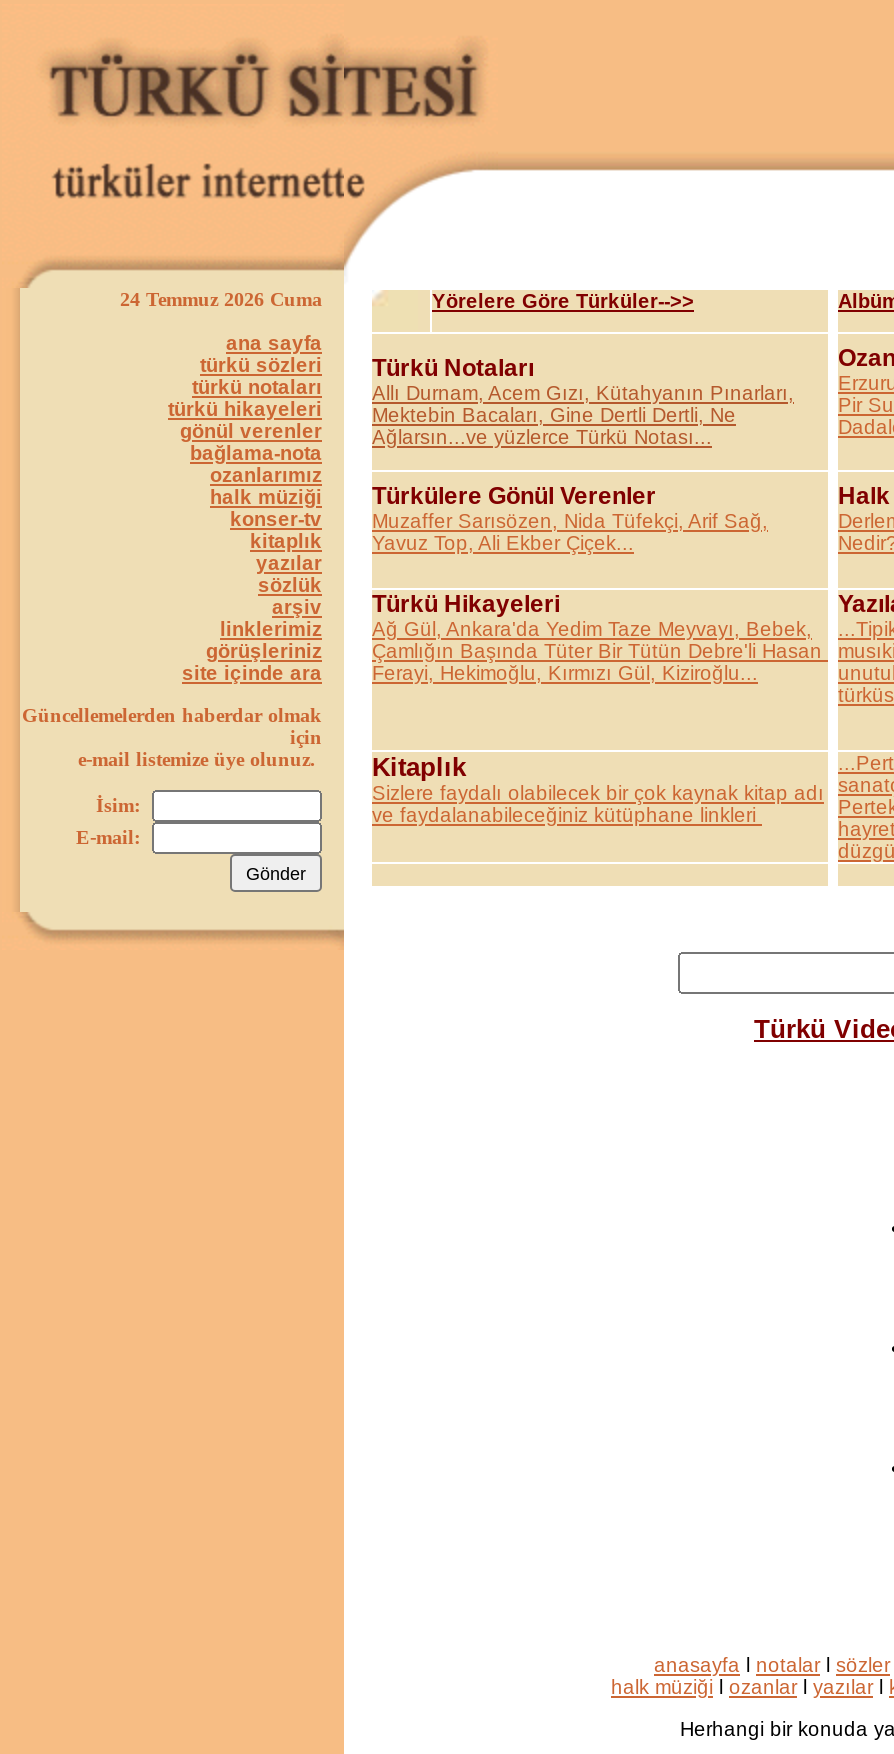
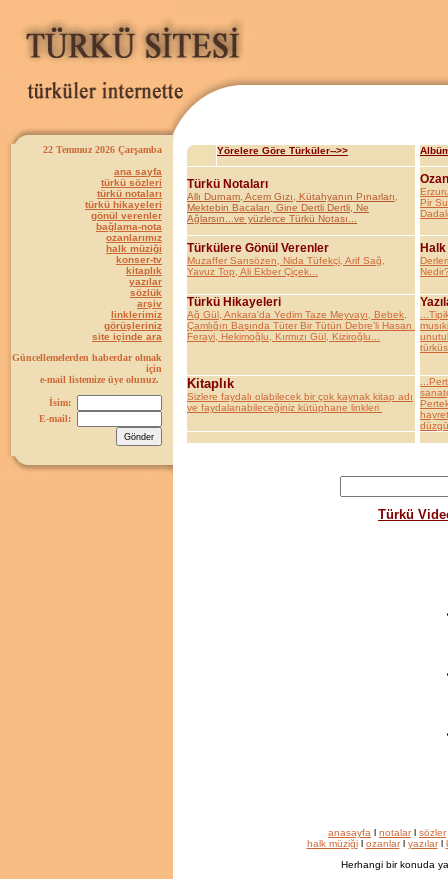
[120,288,322,310] 24 Temmuz 2026 Cuma -> [43,144,162,155] 22 Temmuz 2026 Çarşamba

